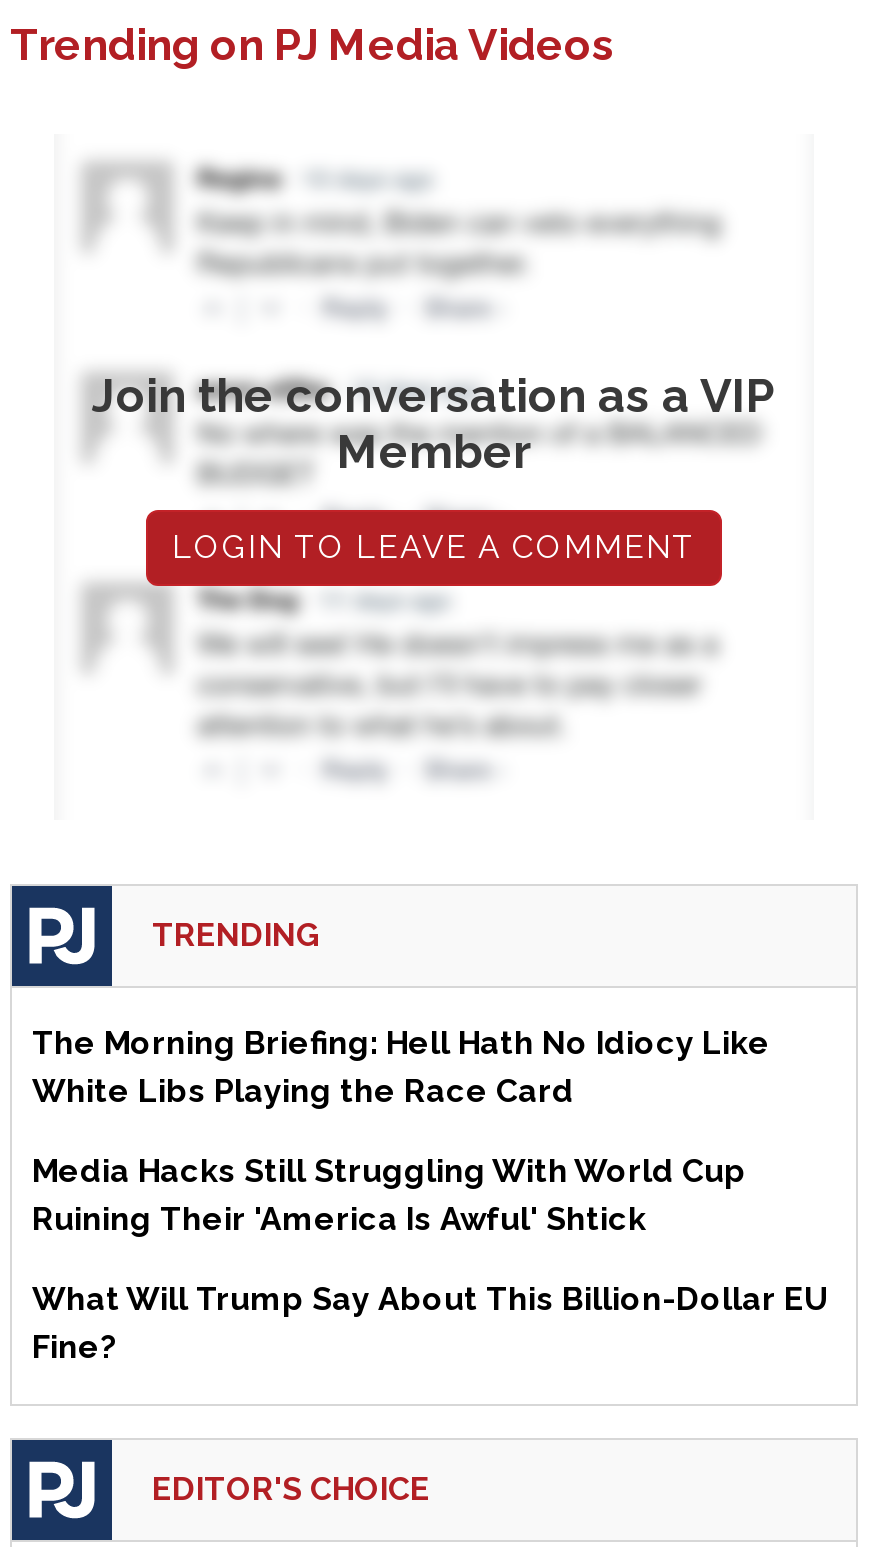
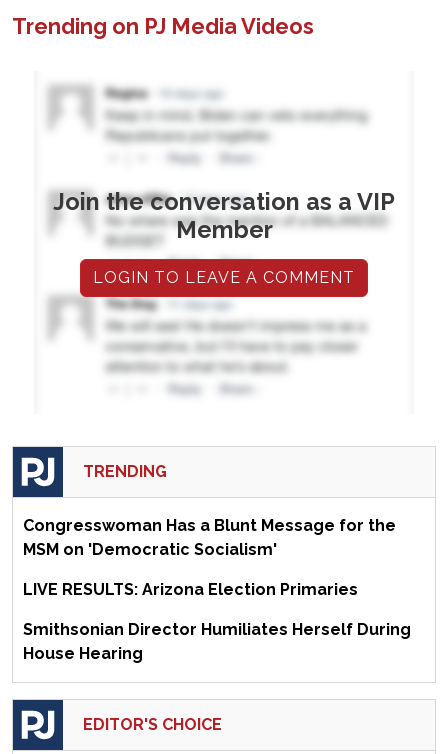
[32,1024,770,1110] The Morning Briefing: Hell Hath No Idiocy Like | White Libs Playing the Race Card -> [23,516,396,559] Congresswoman Has a Blunt Message for the | MSM on 'Democratic Socialism'
[32,1152,746,1238] Media Hacks Still Struggling With World Cup | Ruining Their 'America Is Awful' Shtick -> [23,580,358,599] LIVE RESULTS: Arizona Election Primaries
[32,1280,828,1366] What Will Trump Say About This Billion-Dollar EU | Fine? -> [23,620,411,663] Smithsonian Director Humiliates Herself During | House Hearing

